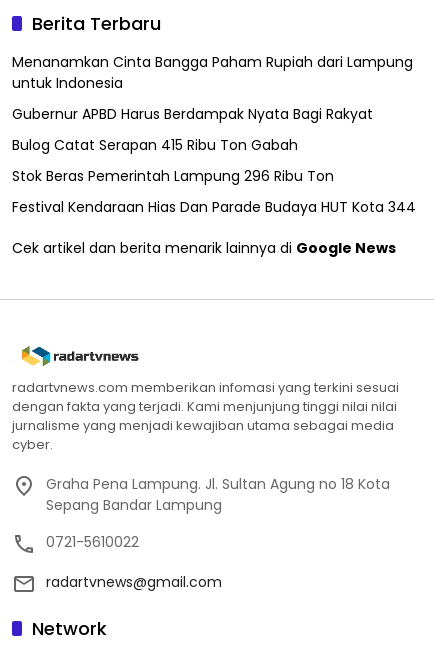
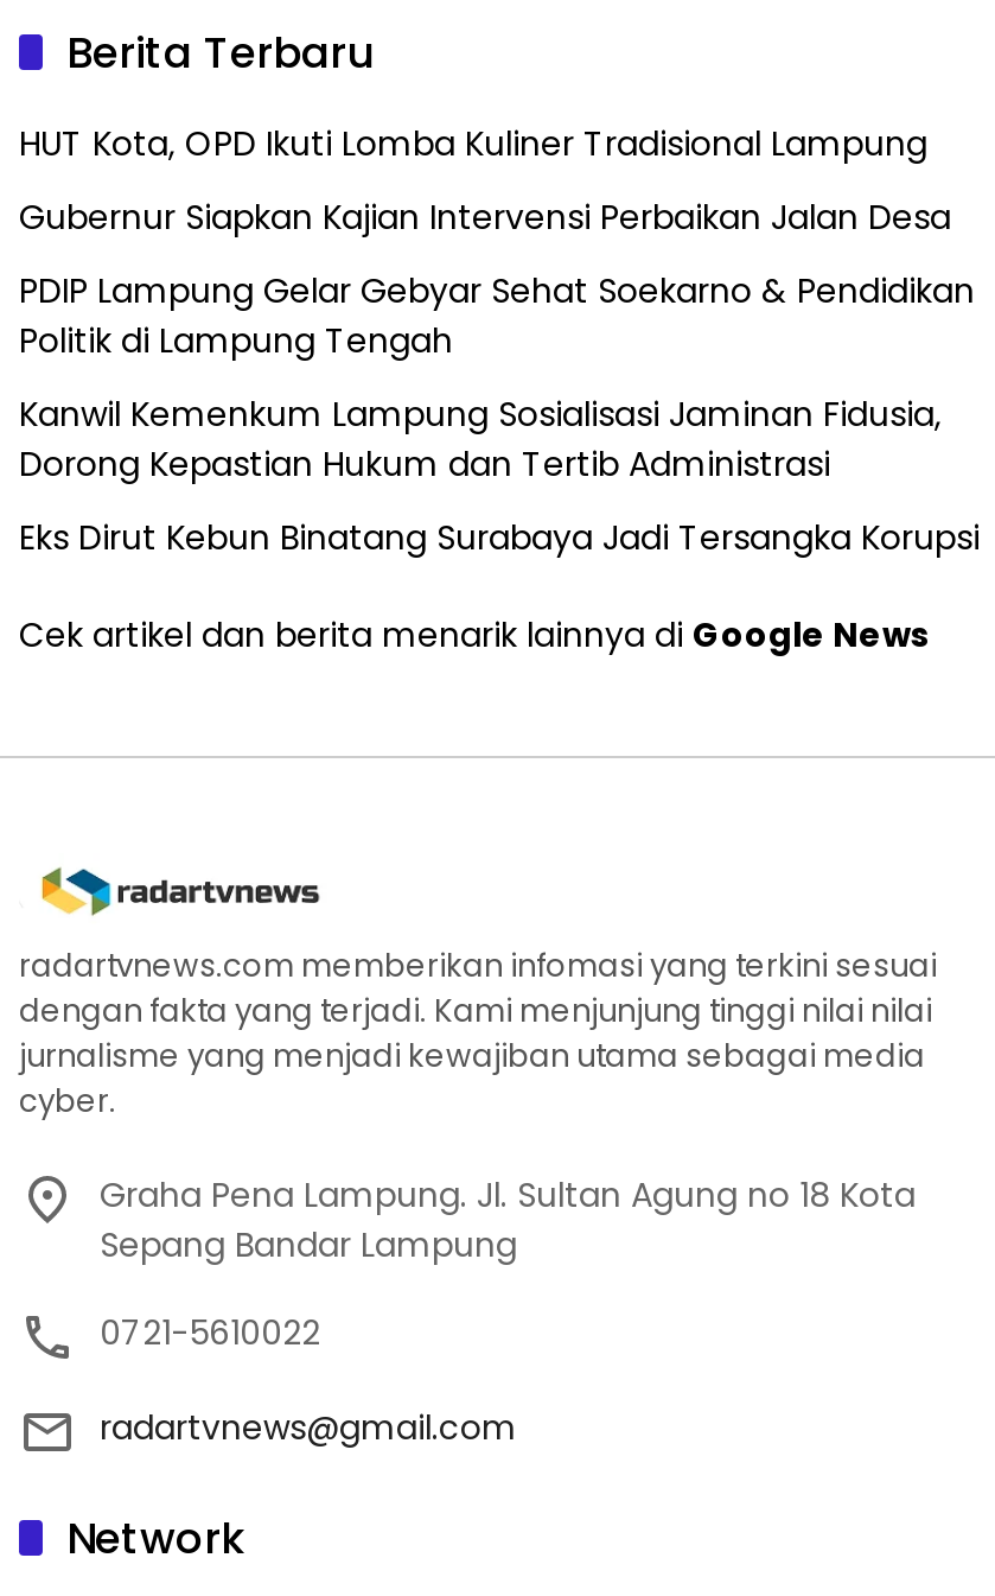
[12,52,413,93] Menanamkan Cinta Bangga Paham Rupiah dari Lampung | untuk Indonesia -> [19,119,927,166] HUT Kota, OPD Ikuti Lomba Kuliner Tradisional Lampung
[12,104,373,124] Gubernur APBD Harus Berdampak Nyata Bagi Rakyat -> [19,192,951,240] Gubernur Siapkan Kajian Intervensi Perbaikan Jalan Desa
[12,135,298,155] Bulog Catat Serapan 415 Ribu Ton Gabah -> [19,266,975,363] PDIP Lampung Gelar Gebyar Sehat Soekarno & Pendidikan | Politik di Lampung Tengah
[12,166,334,186] Stok Beras Pemerintah Lampung 296 Ribu Ton -> [19,389,942,487] Kanwil Kemenkum Lampung Sosialisasi Jaminan Fidusia, | Dorong Kepastian Hukum dan Tertib Administrasi
[12,197,416,217] Festival Kendaraan Hias Dan Parade Budaya HUT Kota 344 -> [19,513,980,560] Eks Dirut Kebun Binatang Surabaya Jadi Tersangka Korupsi

